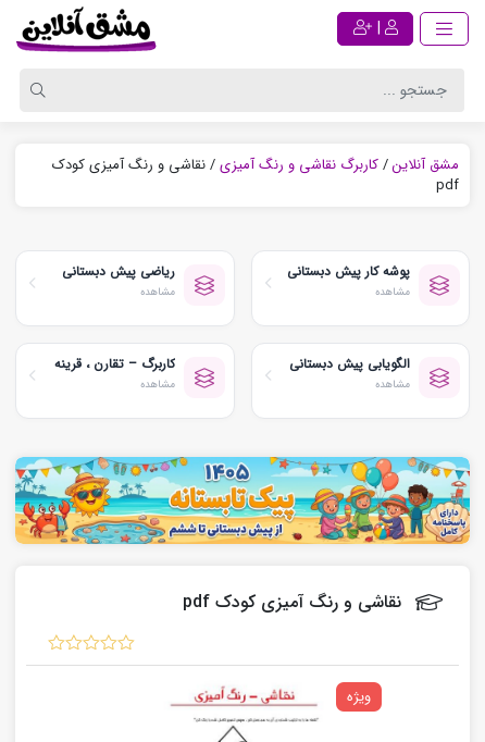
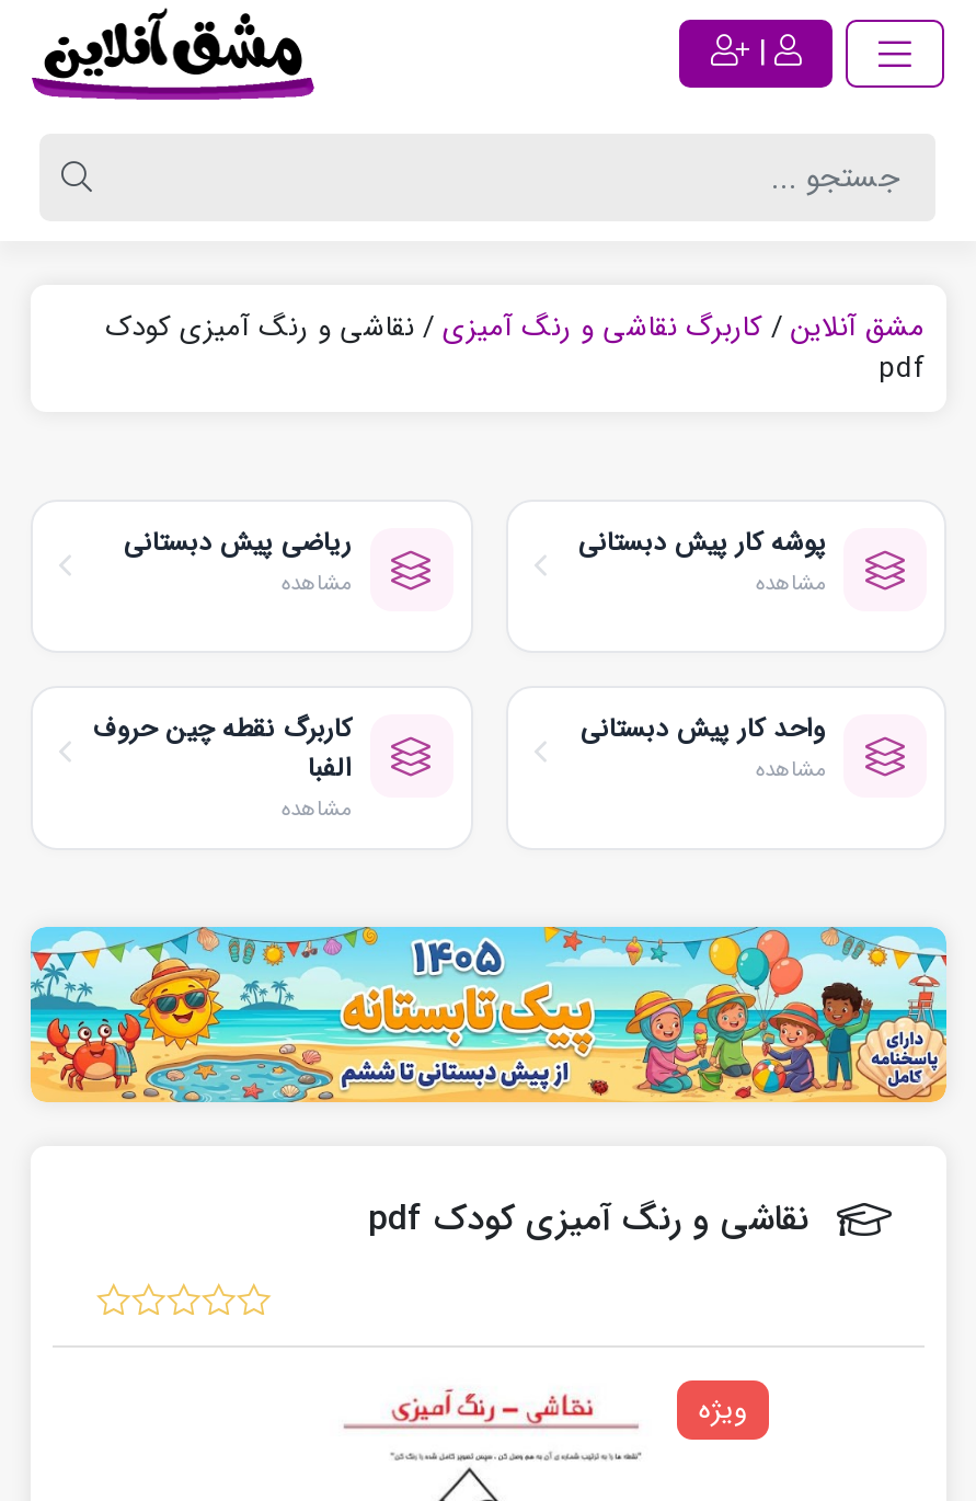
[54,354,175,374] کاربرگ – تقارن ، قرینه -> [93,708,352,789] کاربرگ نقطه چین حروف | الفبا
[289,354,410,374] الگویابی پیش دبستانی -> [581,708,826,749] واحد کار پیش دبستانی

